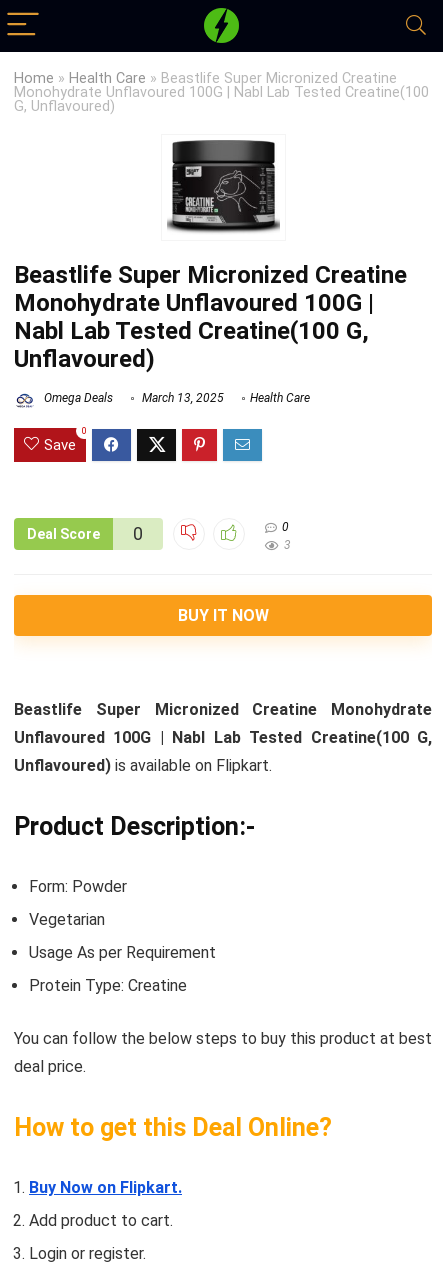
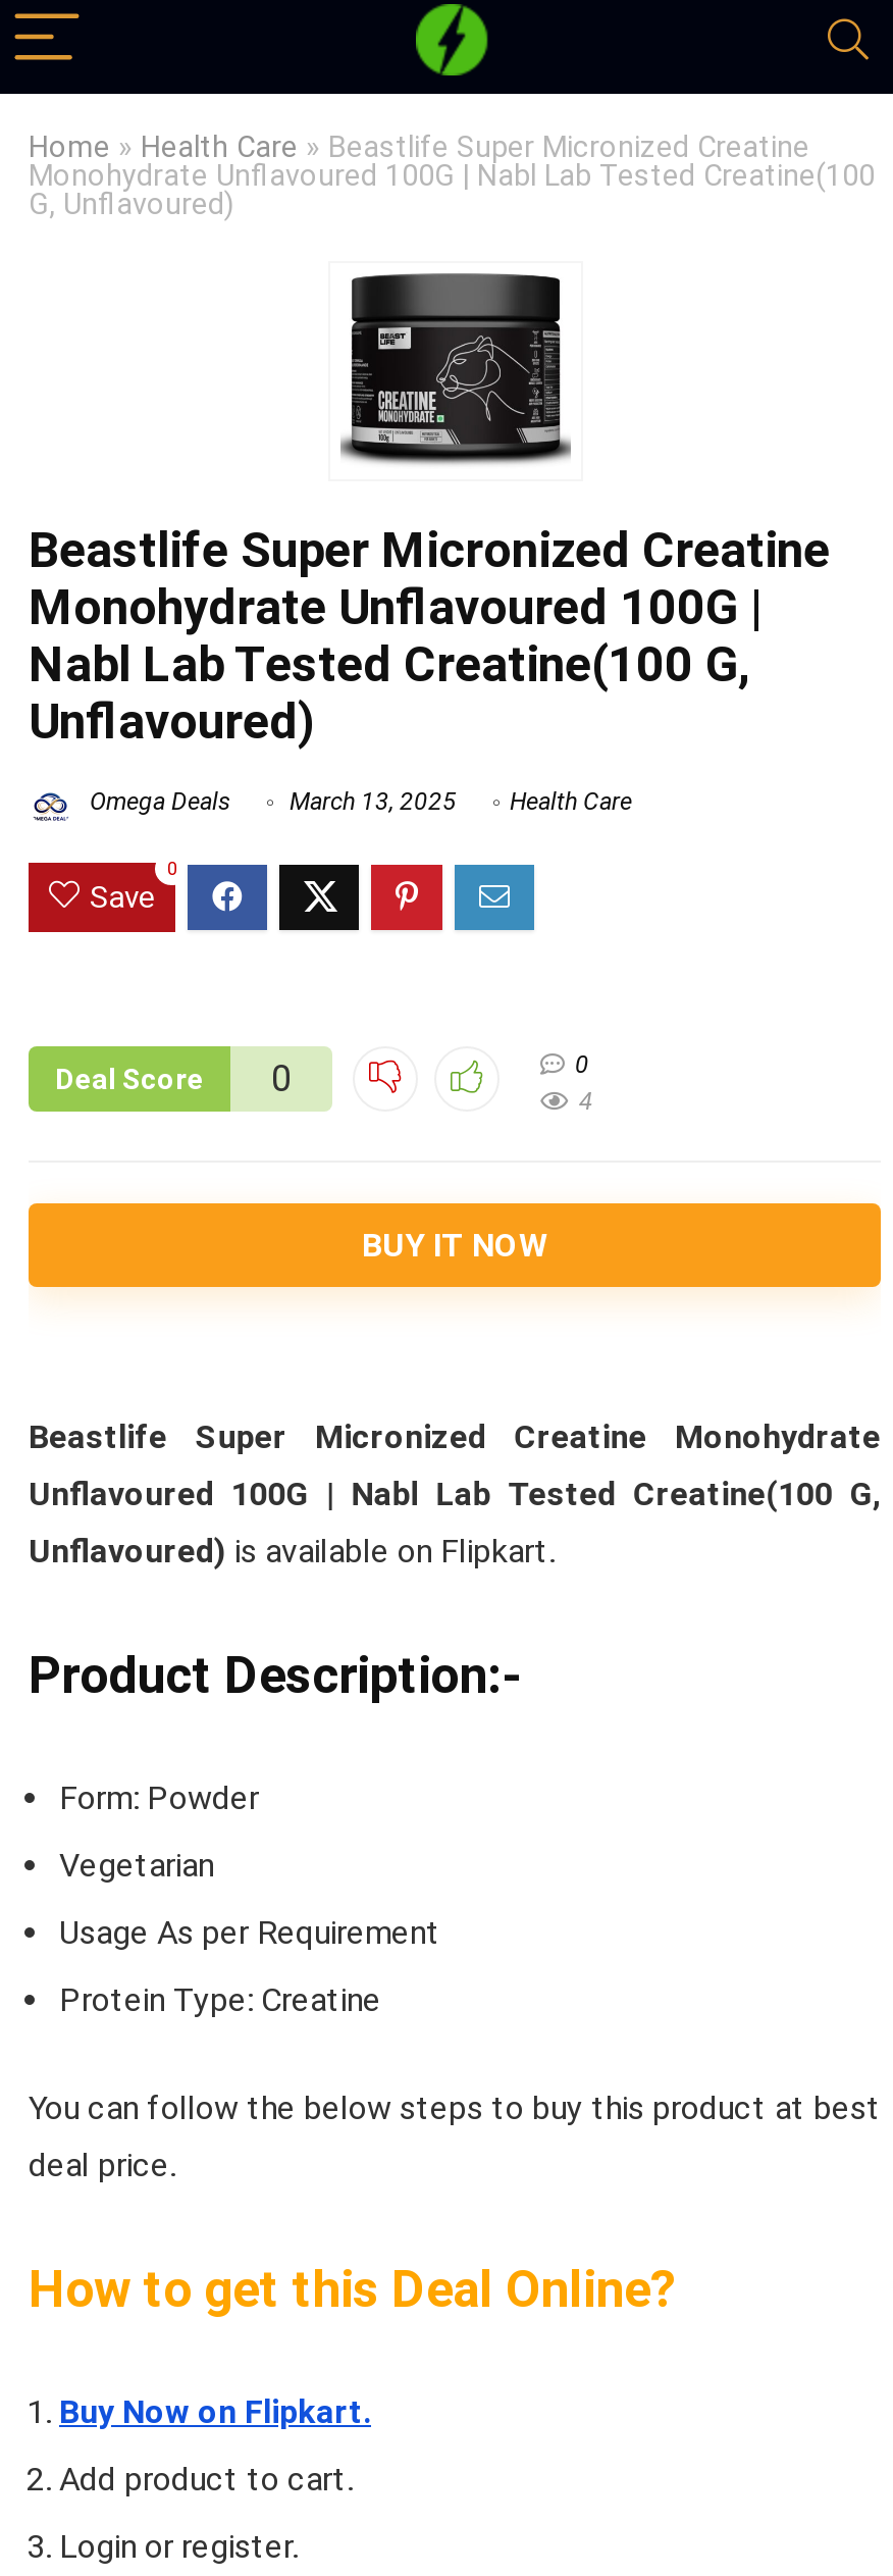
[284,538,291,552] 3 -> [579,1086,593,1115] 4

